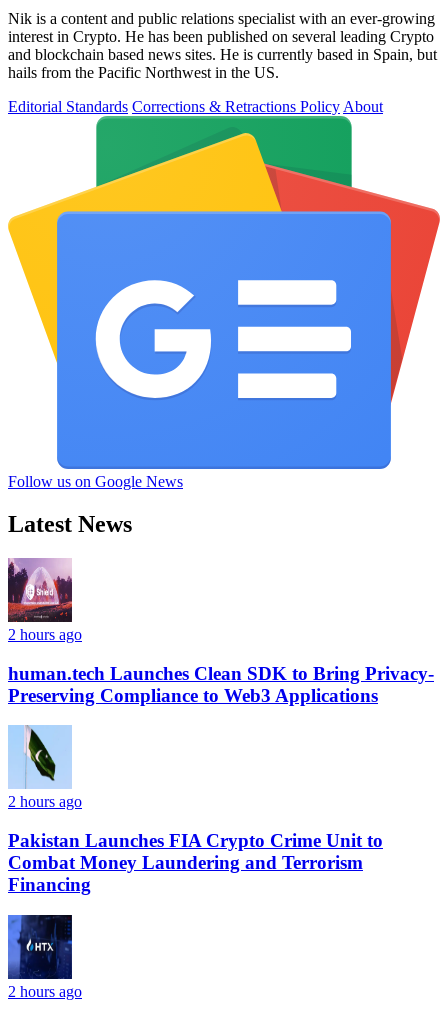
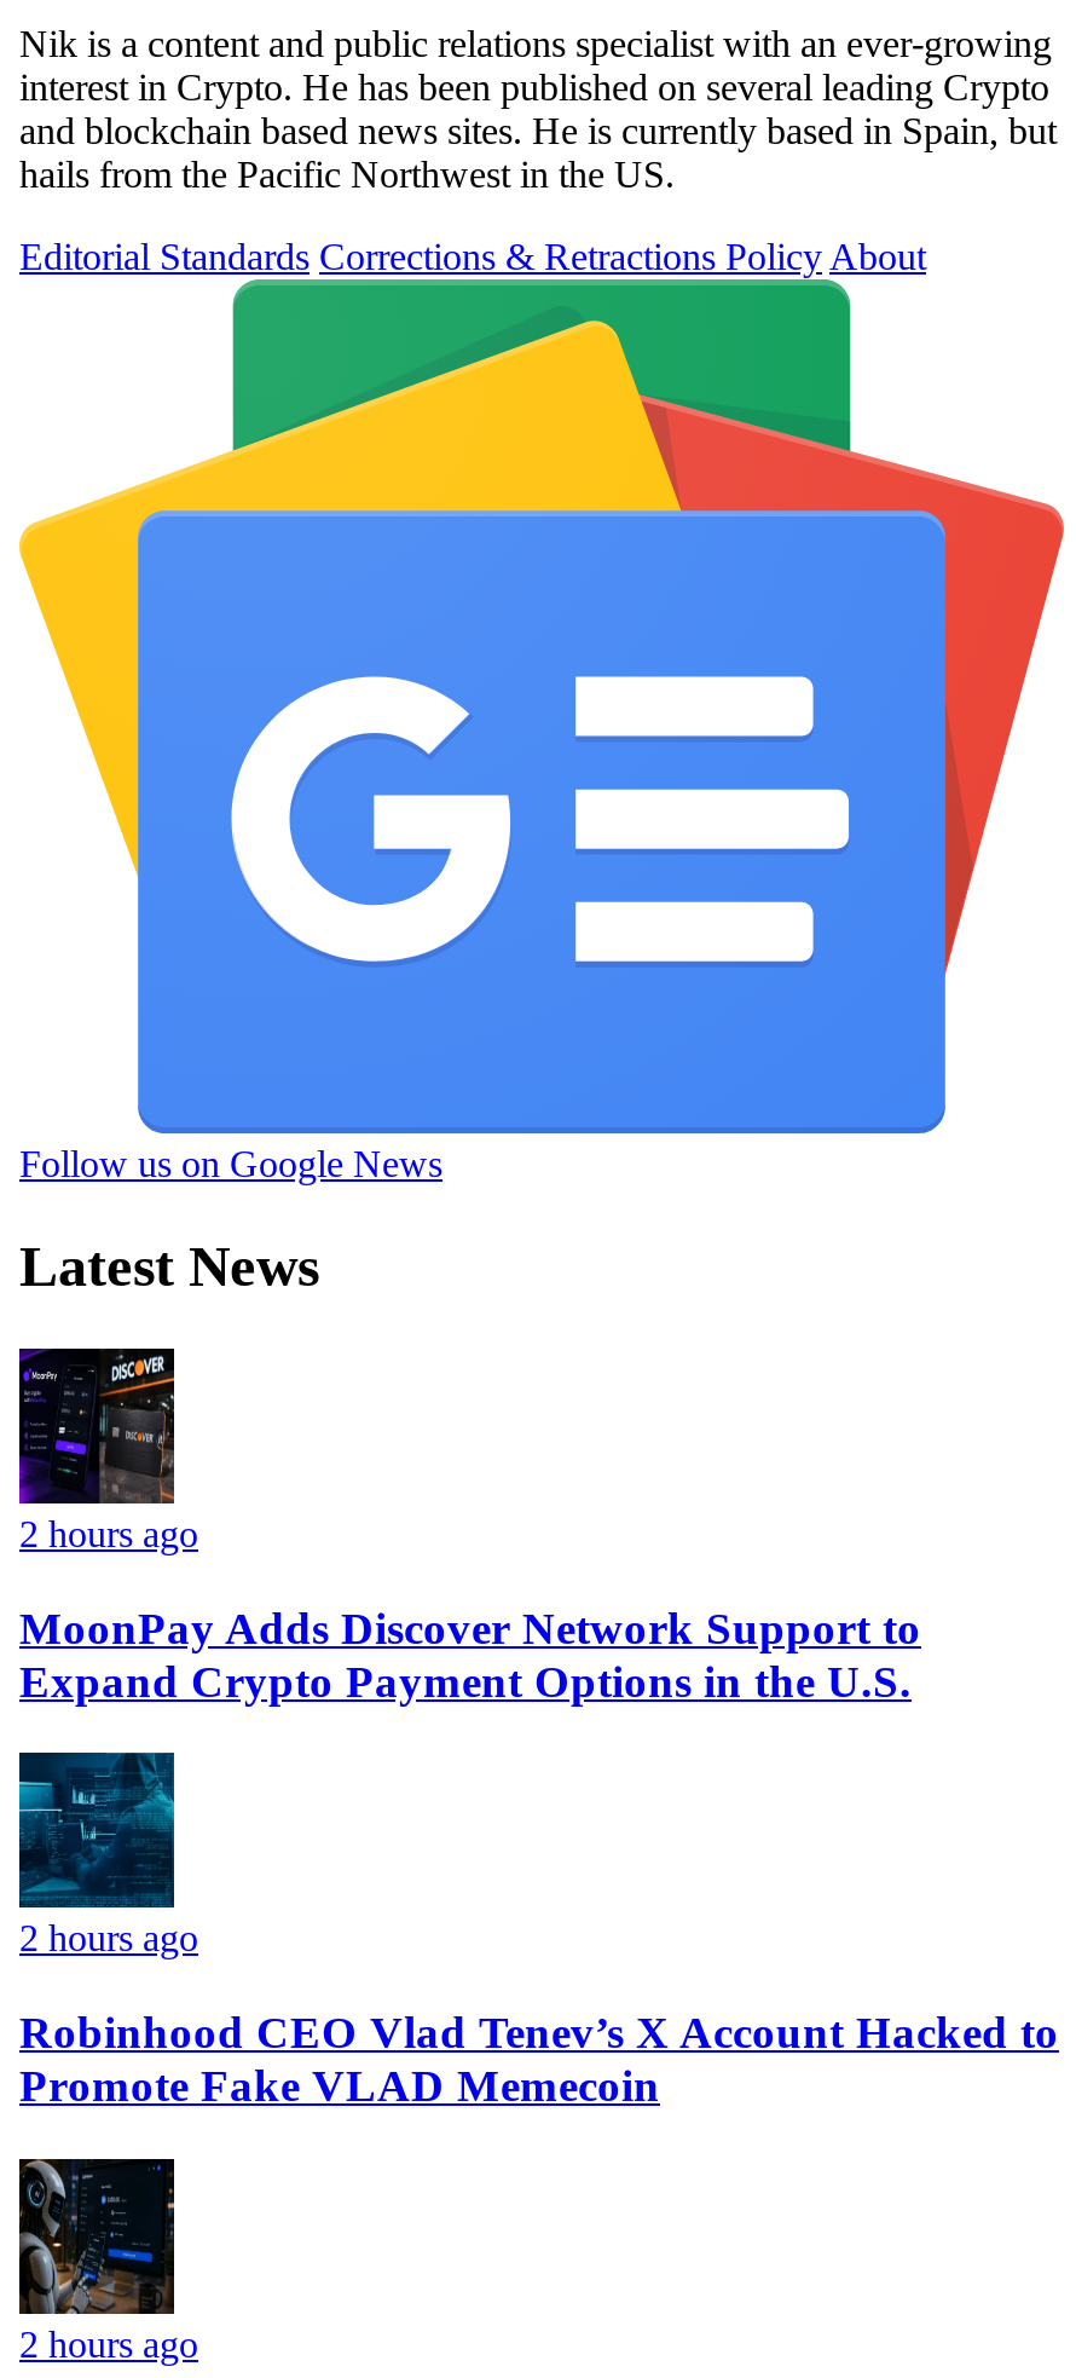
[7,558,73,622] [image] -> [17,1346,177,1506] [image]
[8,663,434,706] human.tech Launches Clean SDK to Bring Privacy- | Preserving Compliance to Web3 Applications -> [19,1602,921,1706] MoonPay Adds Discover Network Support to | Expand Crypto Payment Options in the U.S.
[8,725,72,789] [image] -> [17,1750,177,1910] [image]
[8,830,383,895] Pakistan Launches FIA Crypto Crime Unit to | Combat Money Laundering and Terrorism | Financing -> [19,2007,1059,2111] Robinhood CEO Vlad Tenev’s X Account Hacked to | Promote Fake VLAD Memecoin
[7,914,73,980] [image] -> [17,2183,177,2316] [image]

